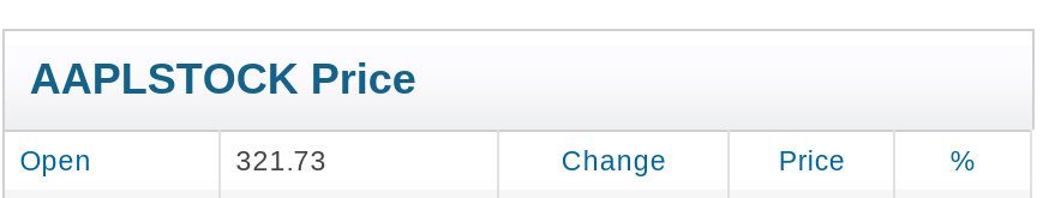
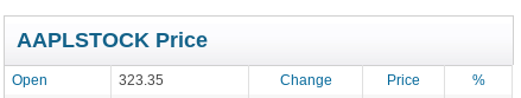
[236,145,327,176] 321.73 -> [119,72,164,88] 323.35

